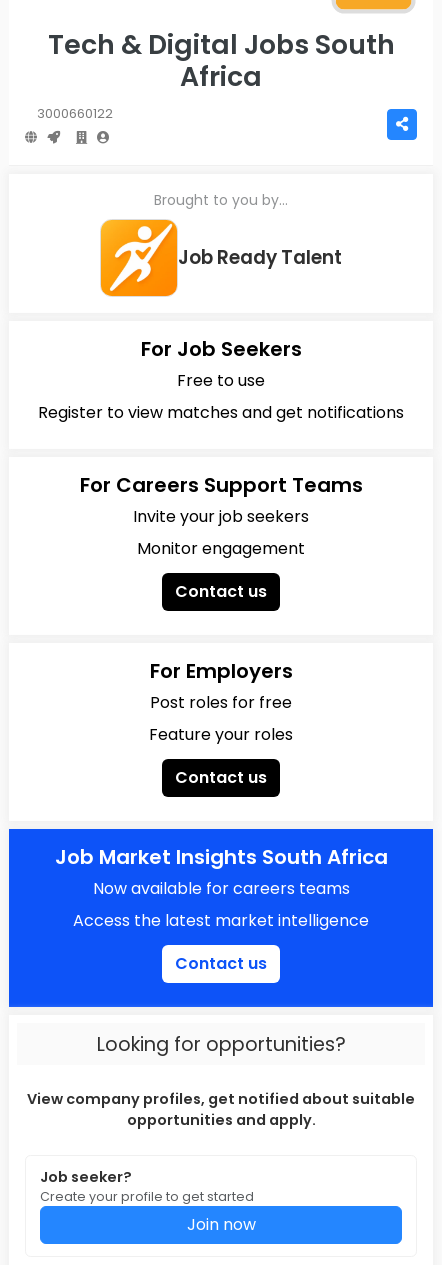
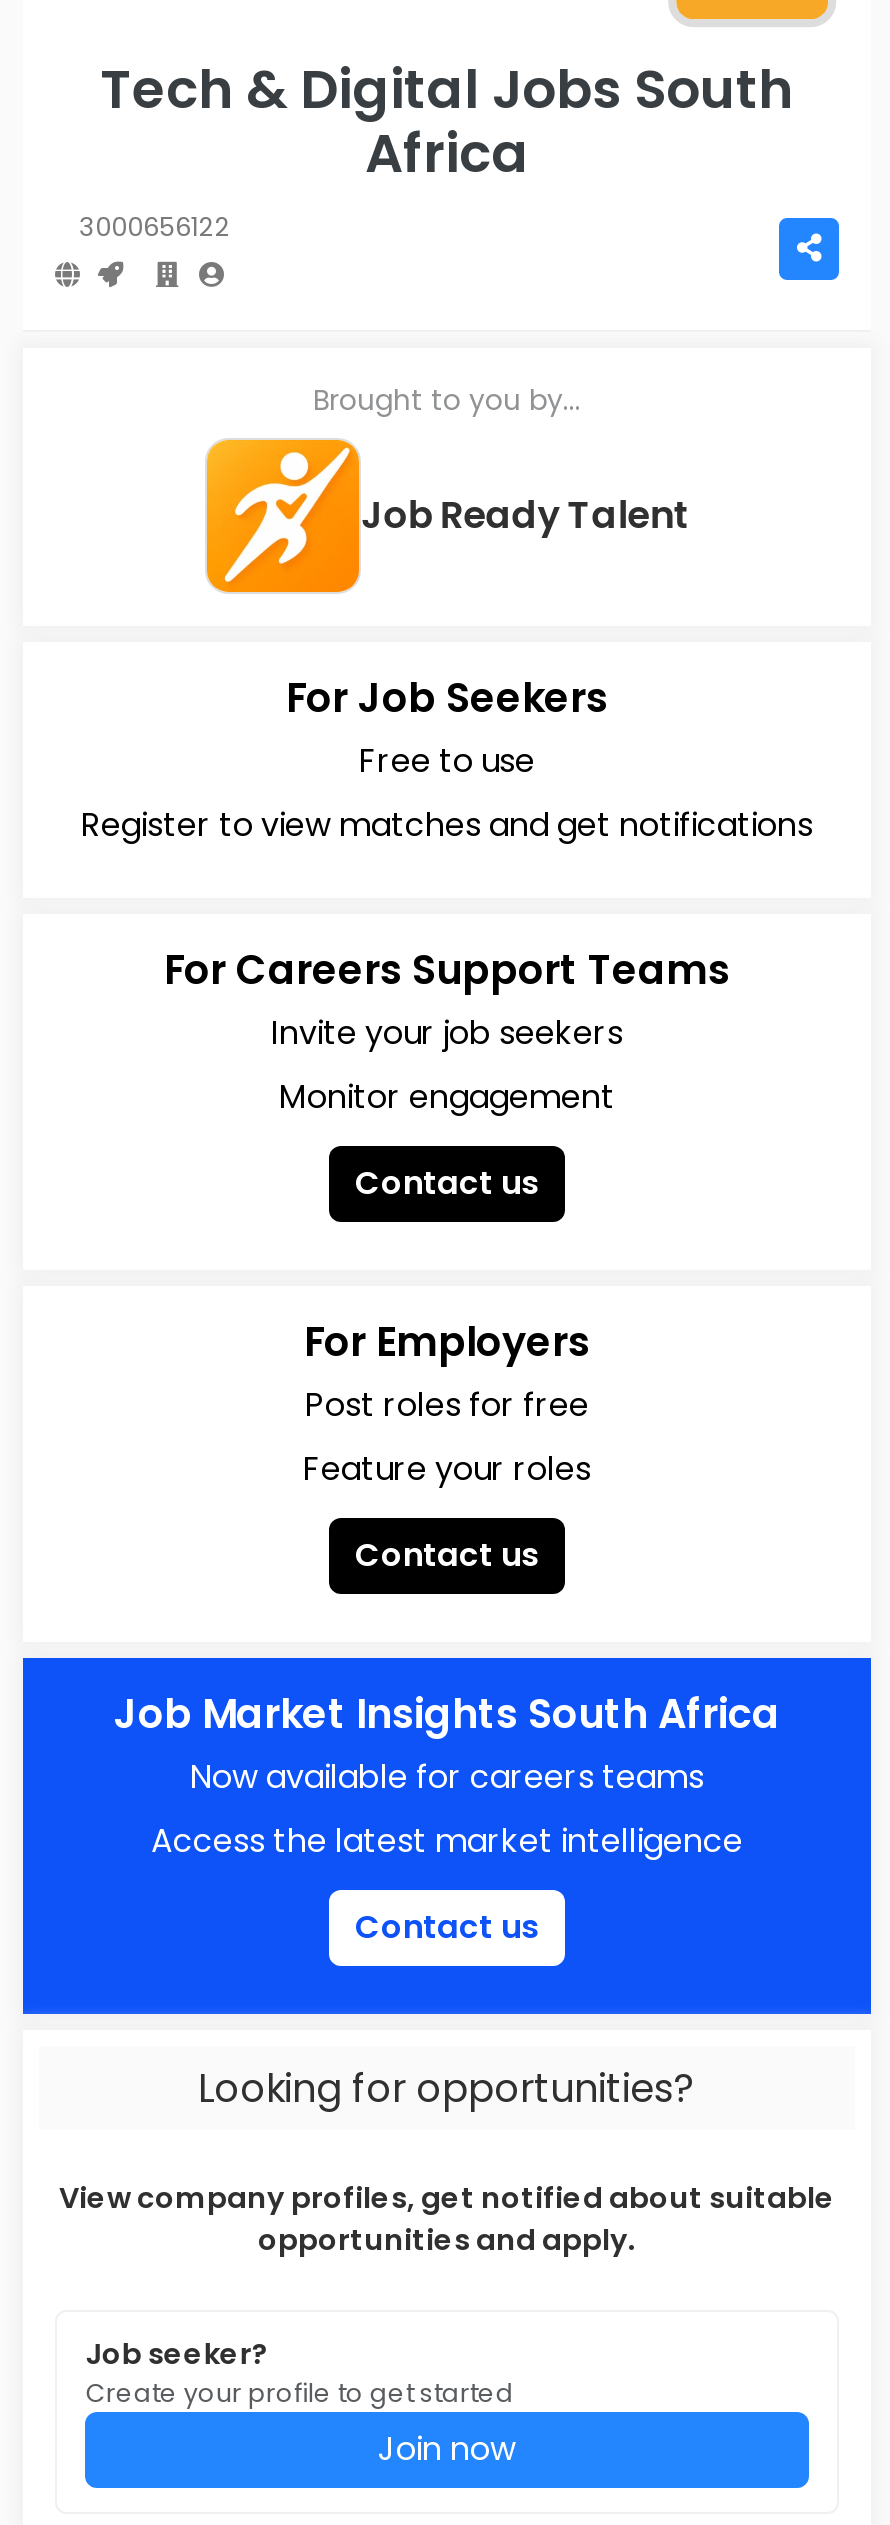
[37,105,113,122] 3000660122 -> [79,209,231,243] 3000656122

